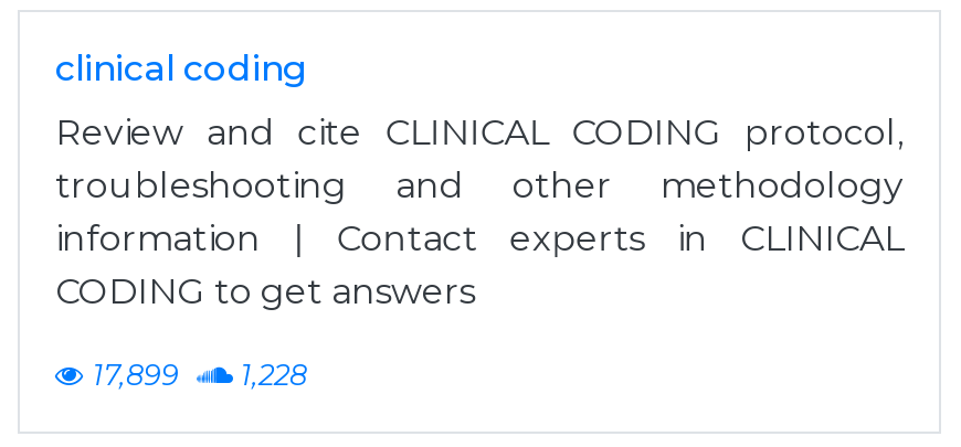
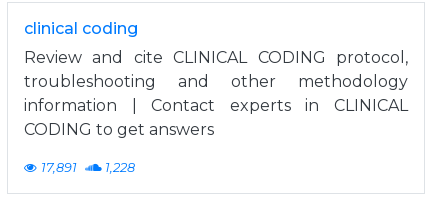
[93,358,307,391] 17,899 1,228 -> [41,160,135,175] 17,891 1,228

